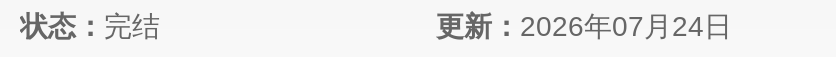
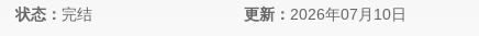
[436,11,732,43] 更新：2026年07月24日 -> [244,6,406,23] 更新：2026年07月10日

